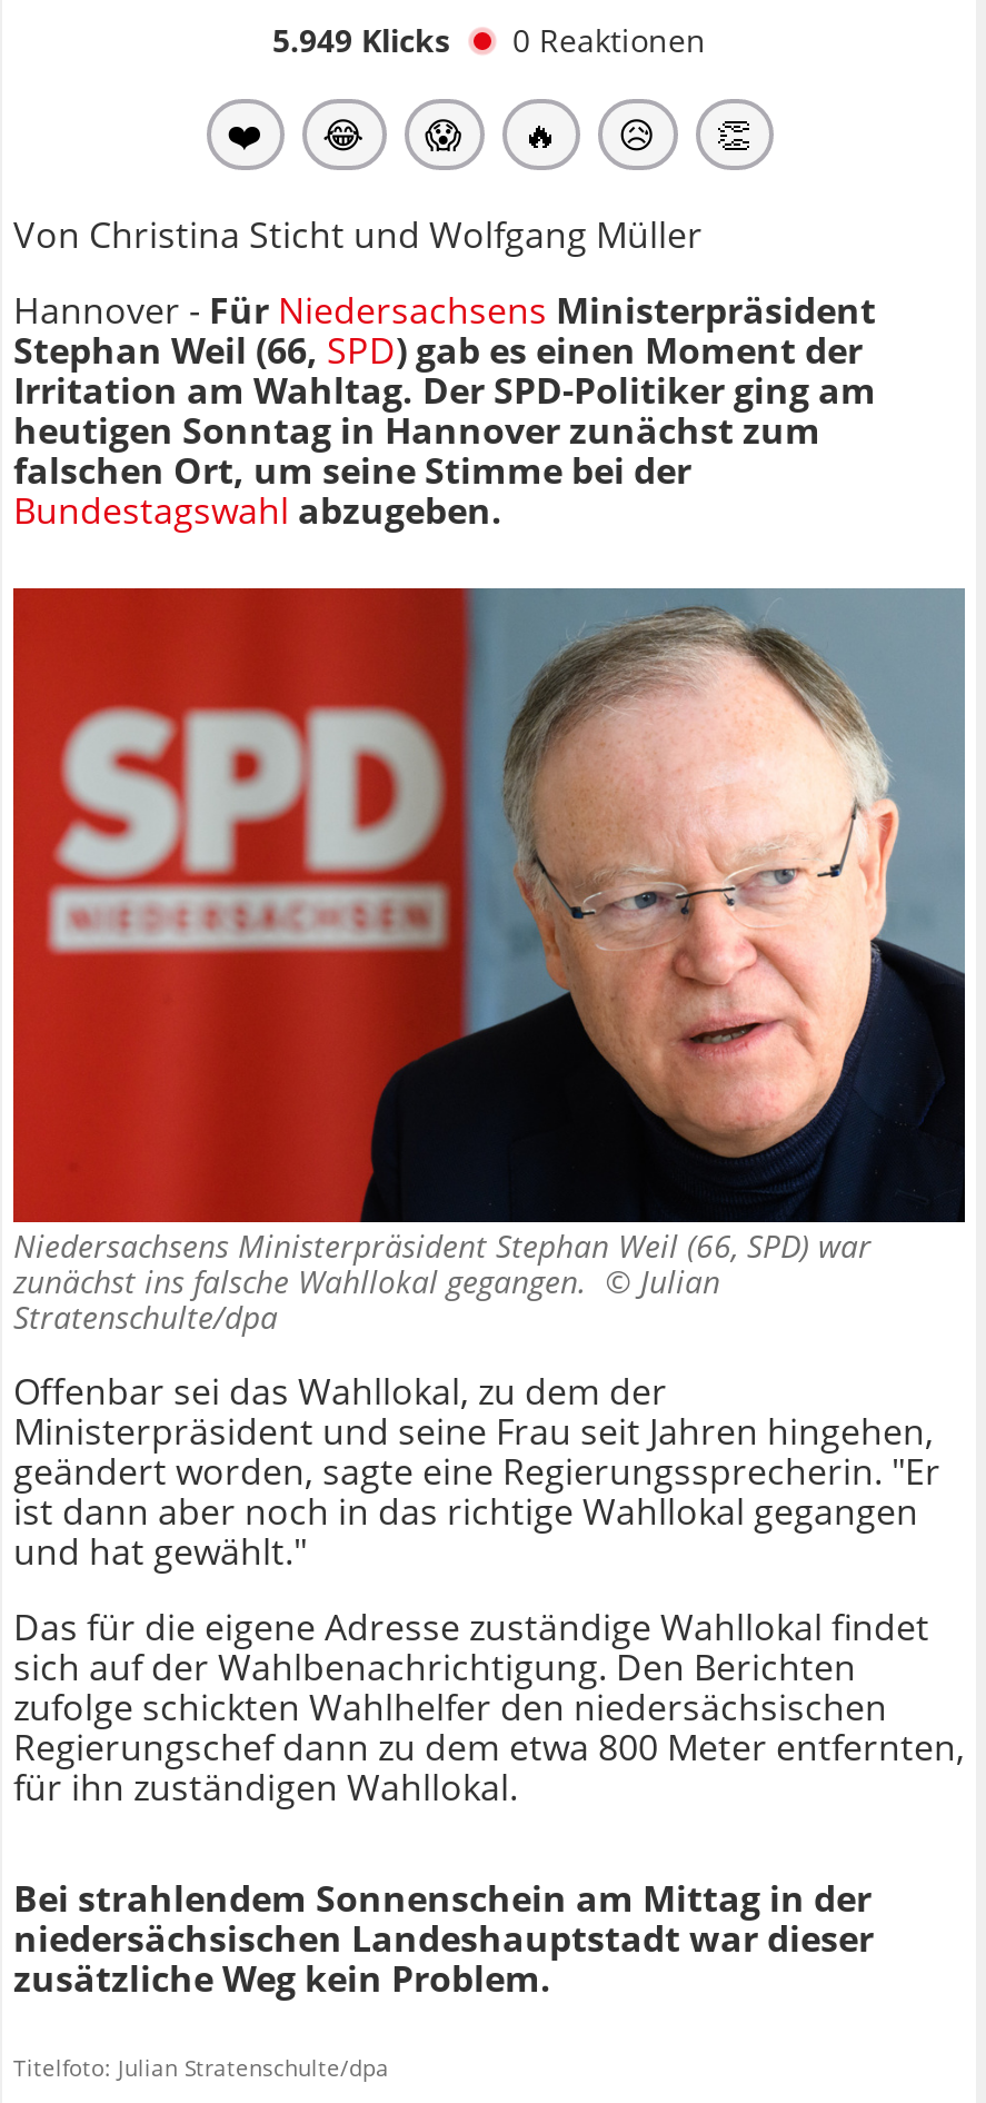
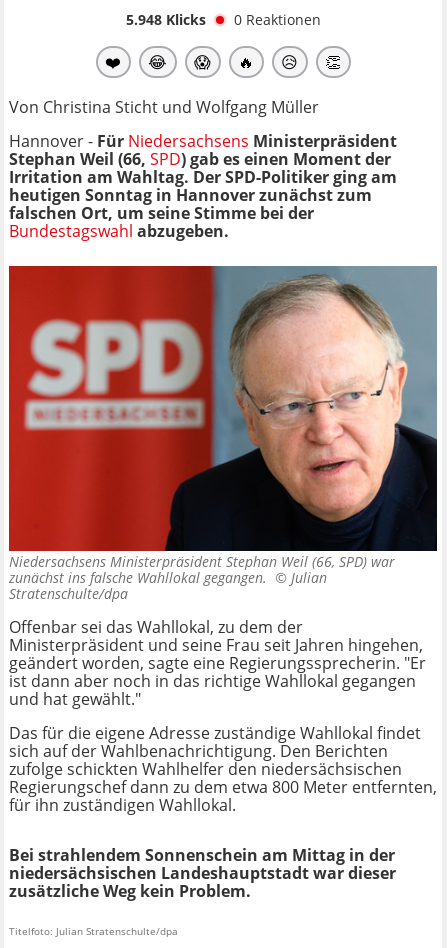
[272,18,706,61] 5.949 Klicks 0 Reaktionen -> [125,10,320,29] 5.948 Klicks 0 Reaktionen

